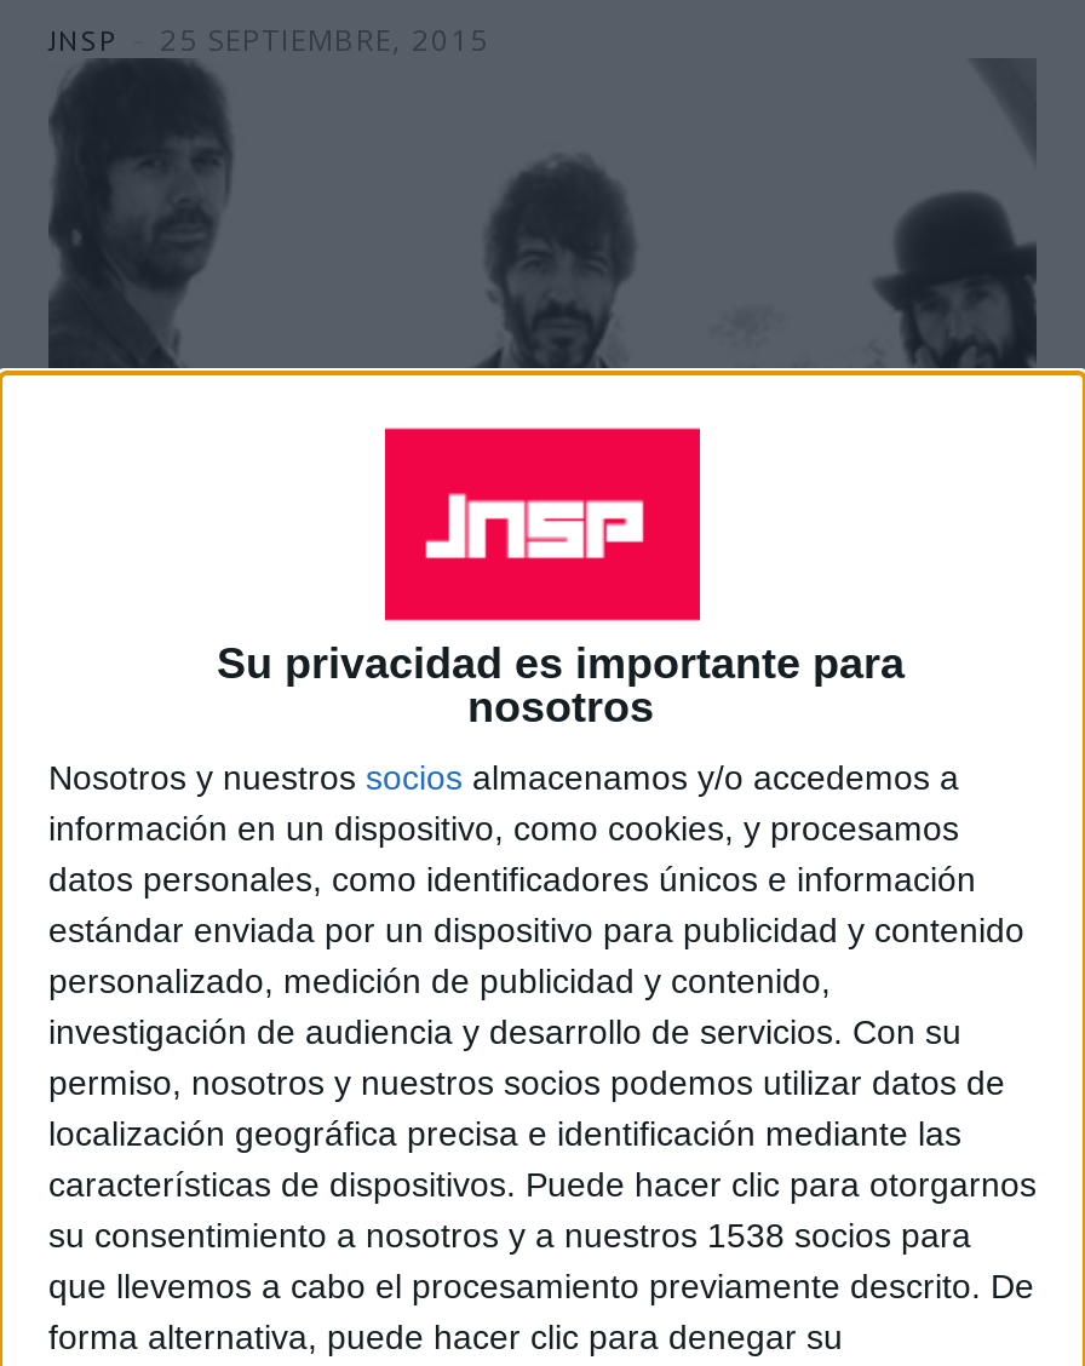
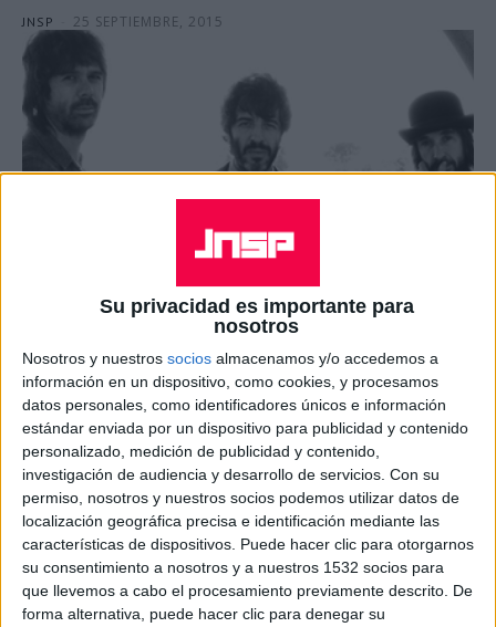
[48,1216,971,1255] su consentimiento a nosotros y a nuestros 1538 socios para -> [22,559,444,576] su consentimiento a nosotros y a nuestros 1532 socios para

